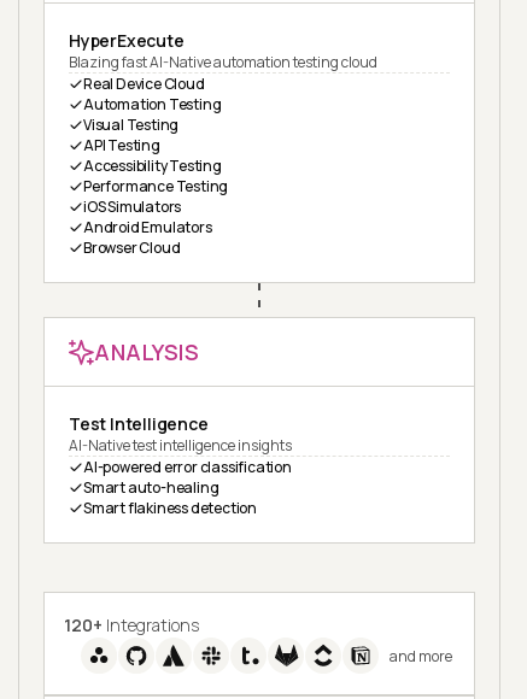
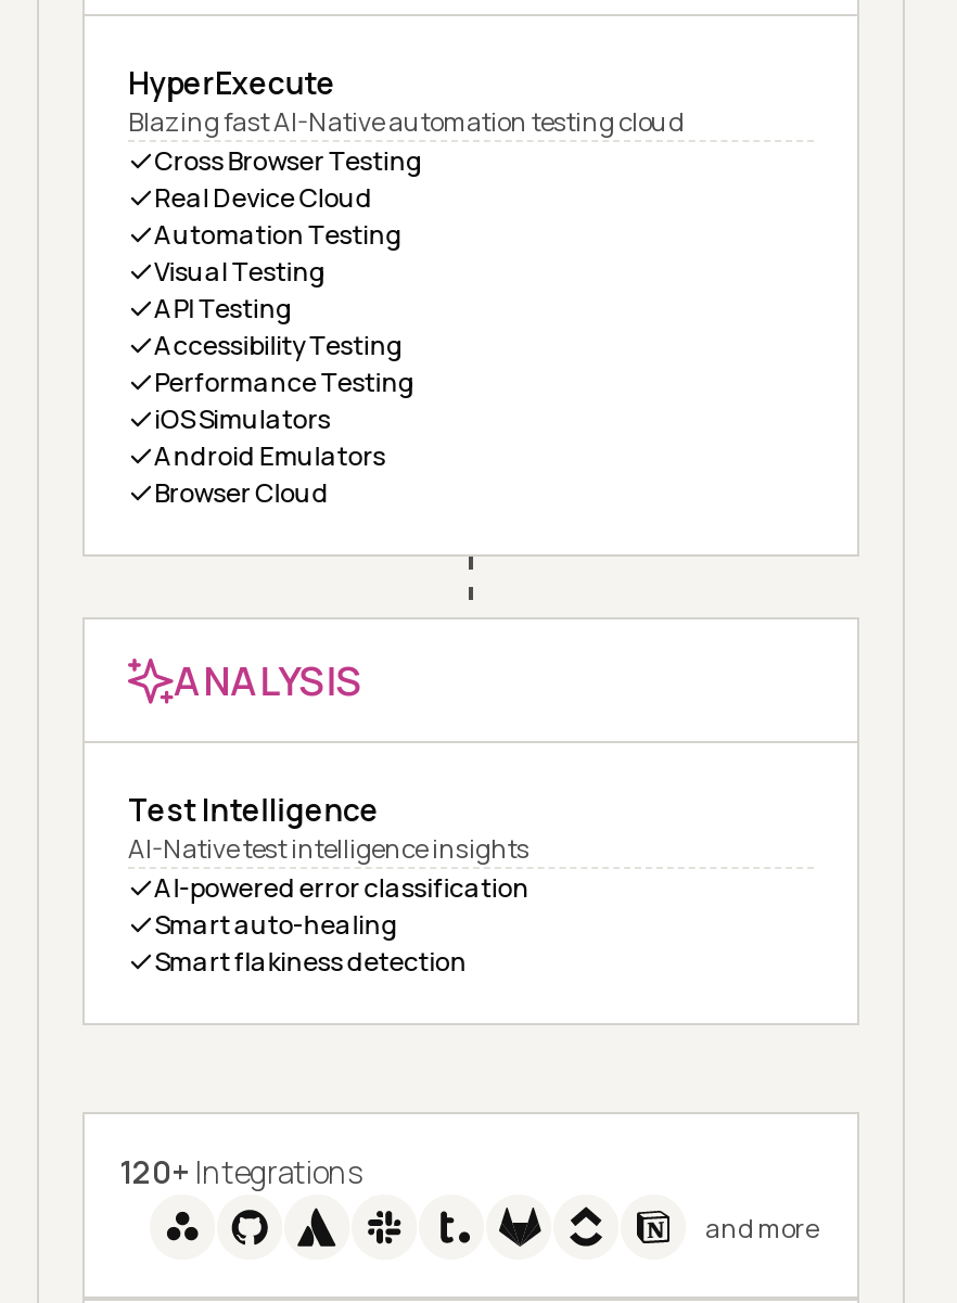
none -> [154,143,423,179] Cross Browser Testing

